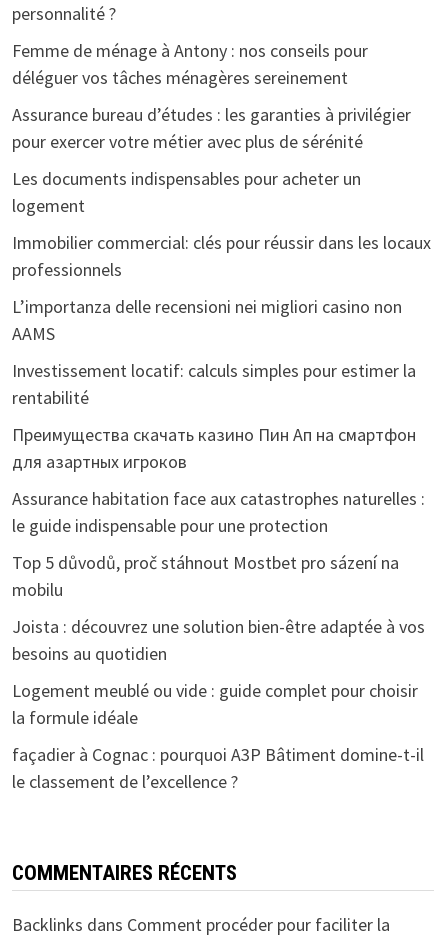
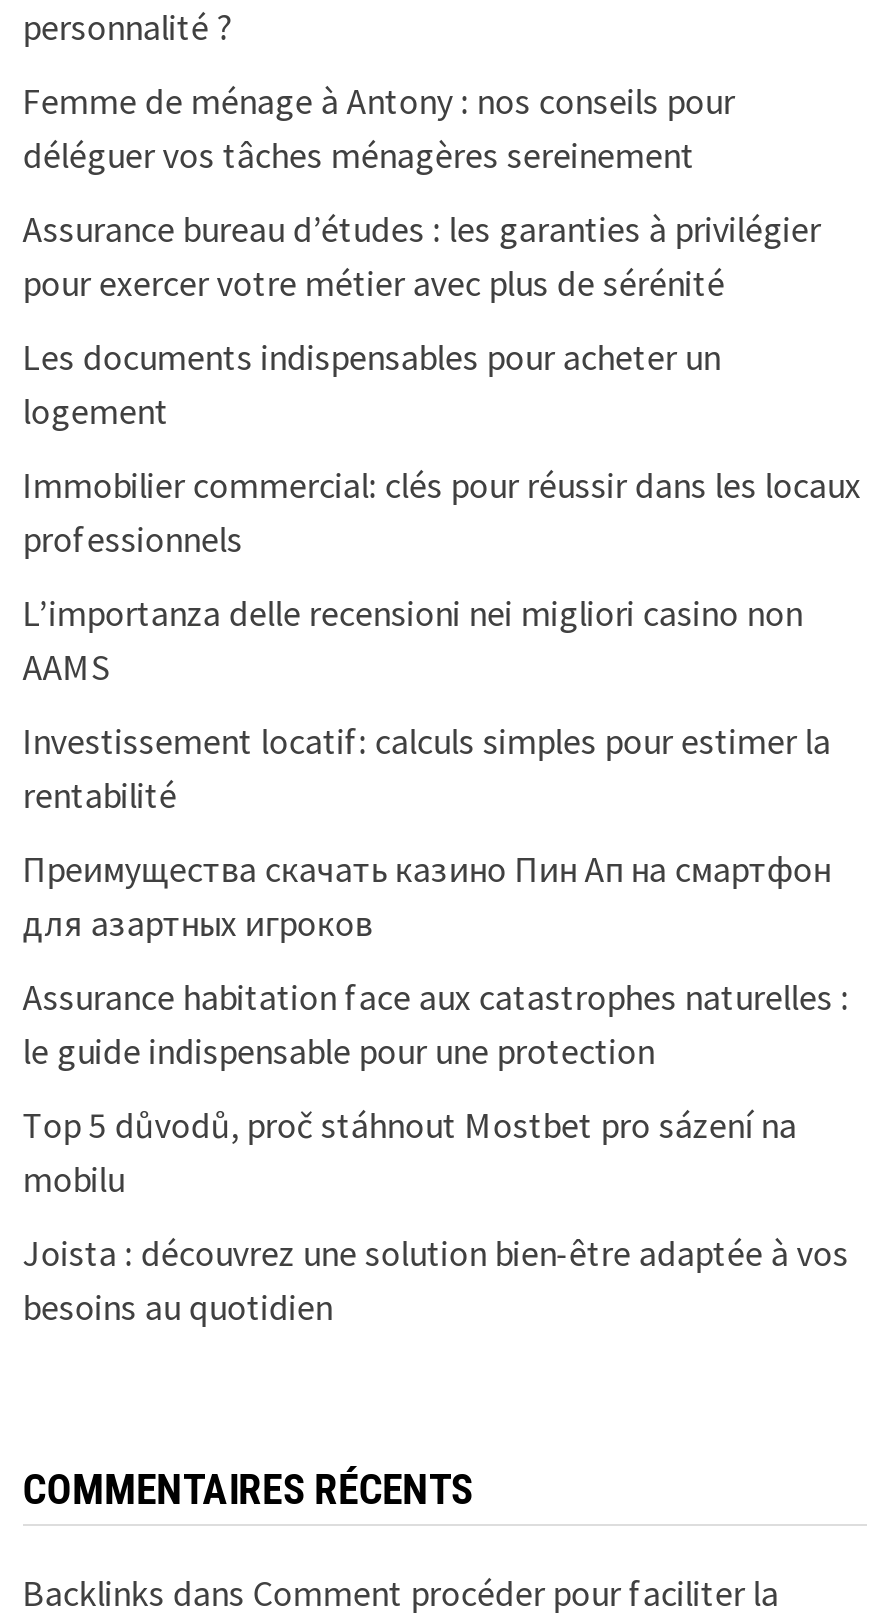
[12,679,424,793] Logement meublé ou vide : guide complet pour choisir | la formule idéale | façadier à Cognac : pourquoi A3P Bâtiment domine-t-il | le classement de l’excellence ? -> none

